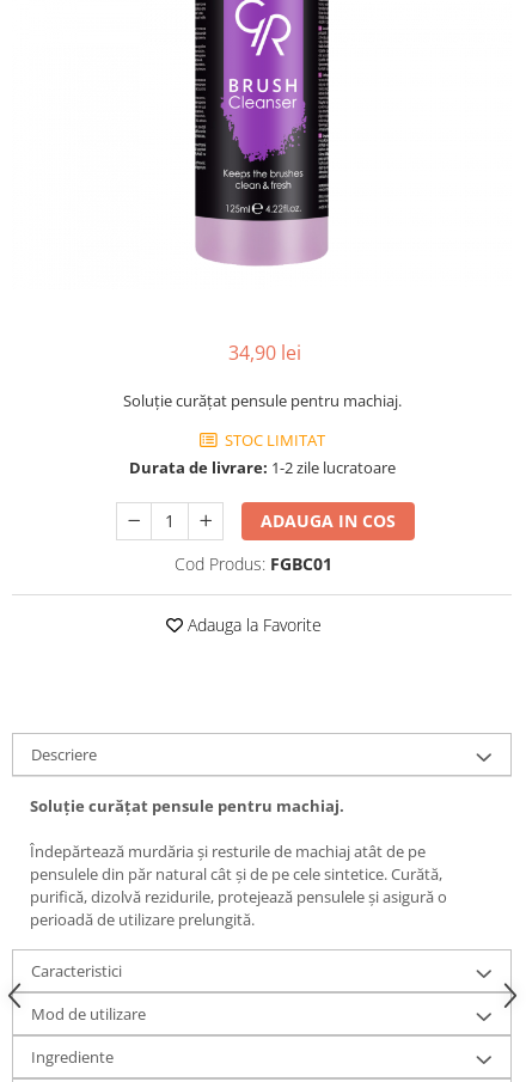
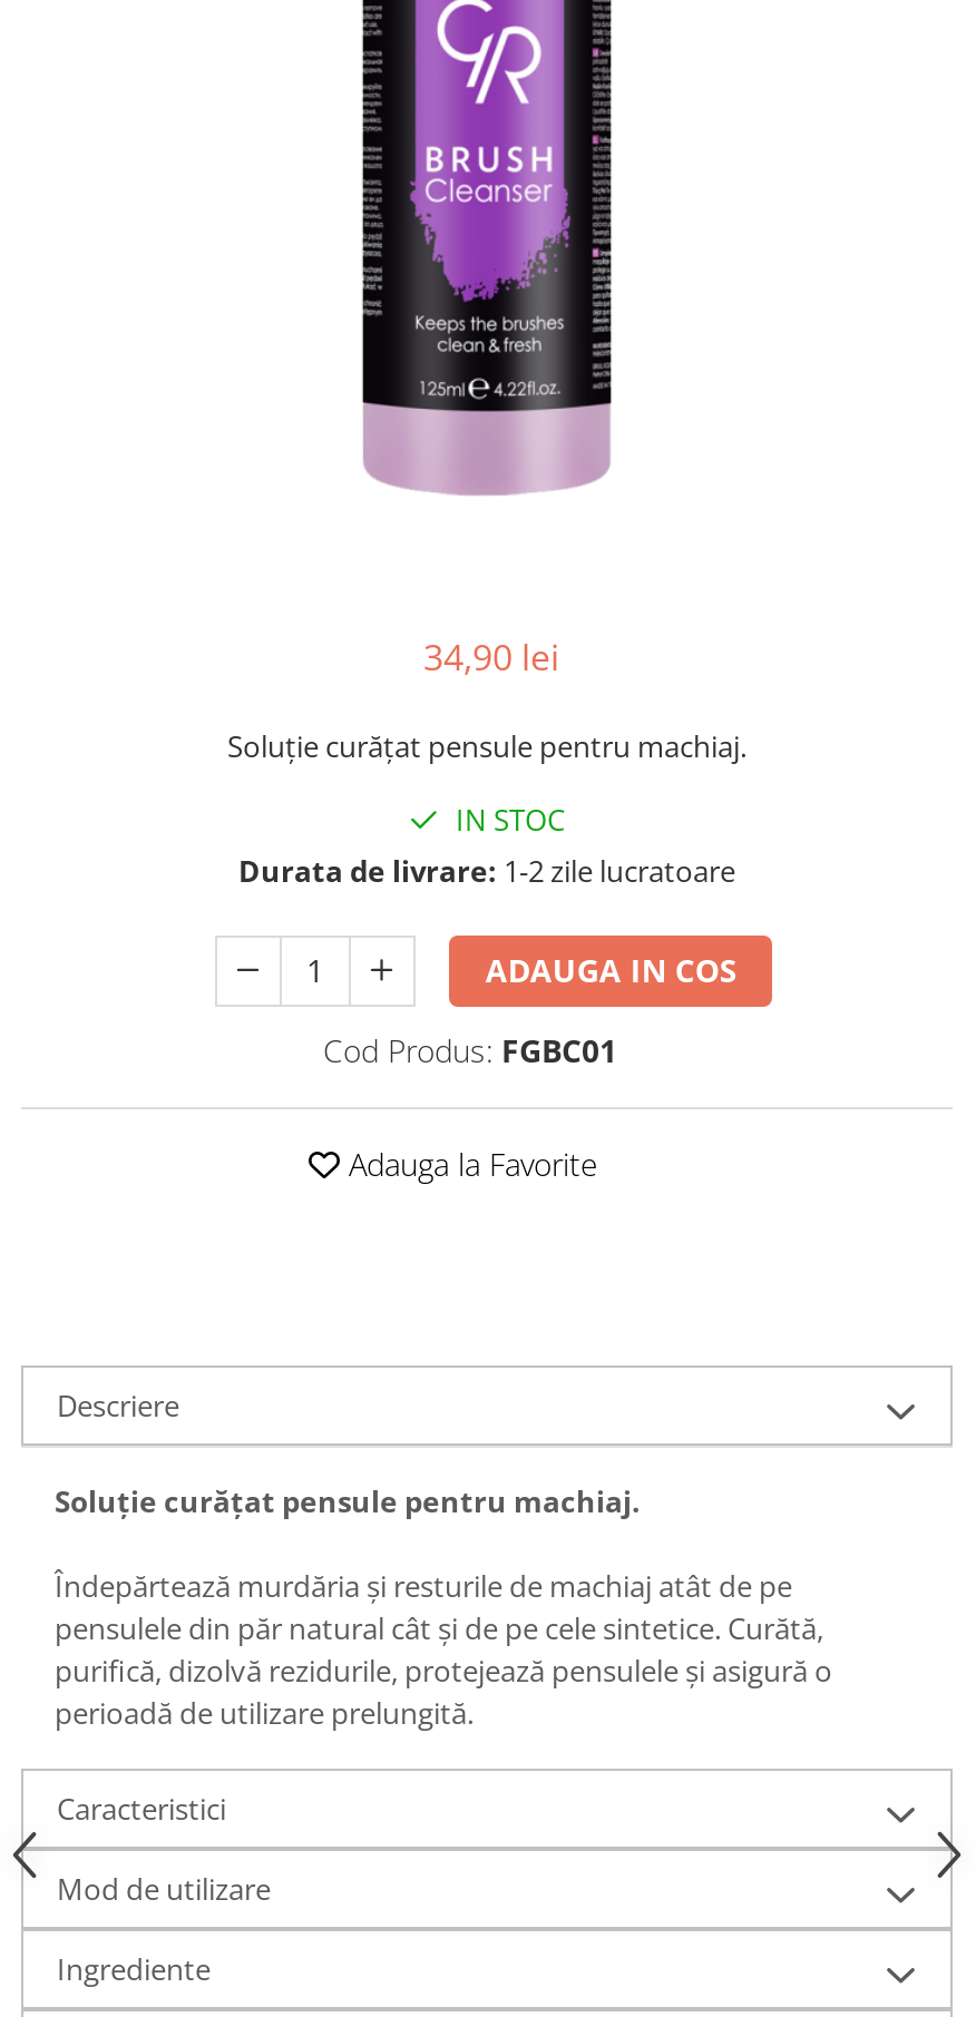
[221,429,325,451] STOC LIMITAT -> [449,800,565,840] IN STOC

